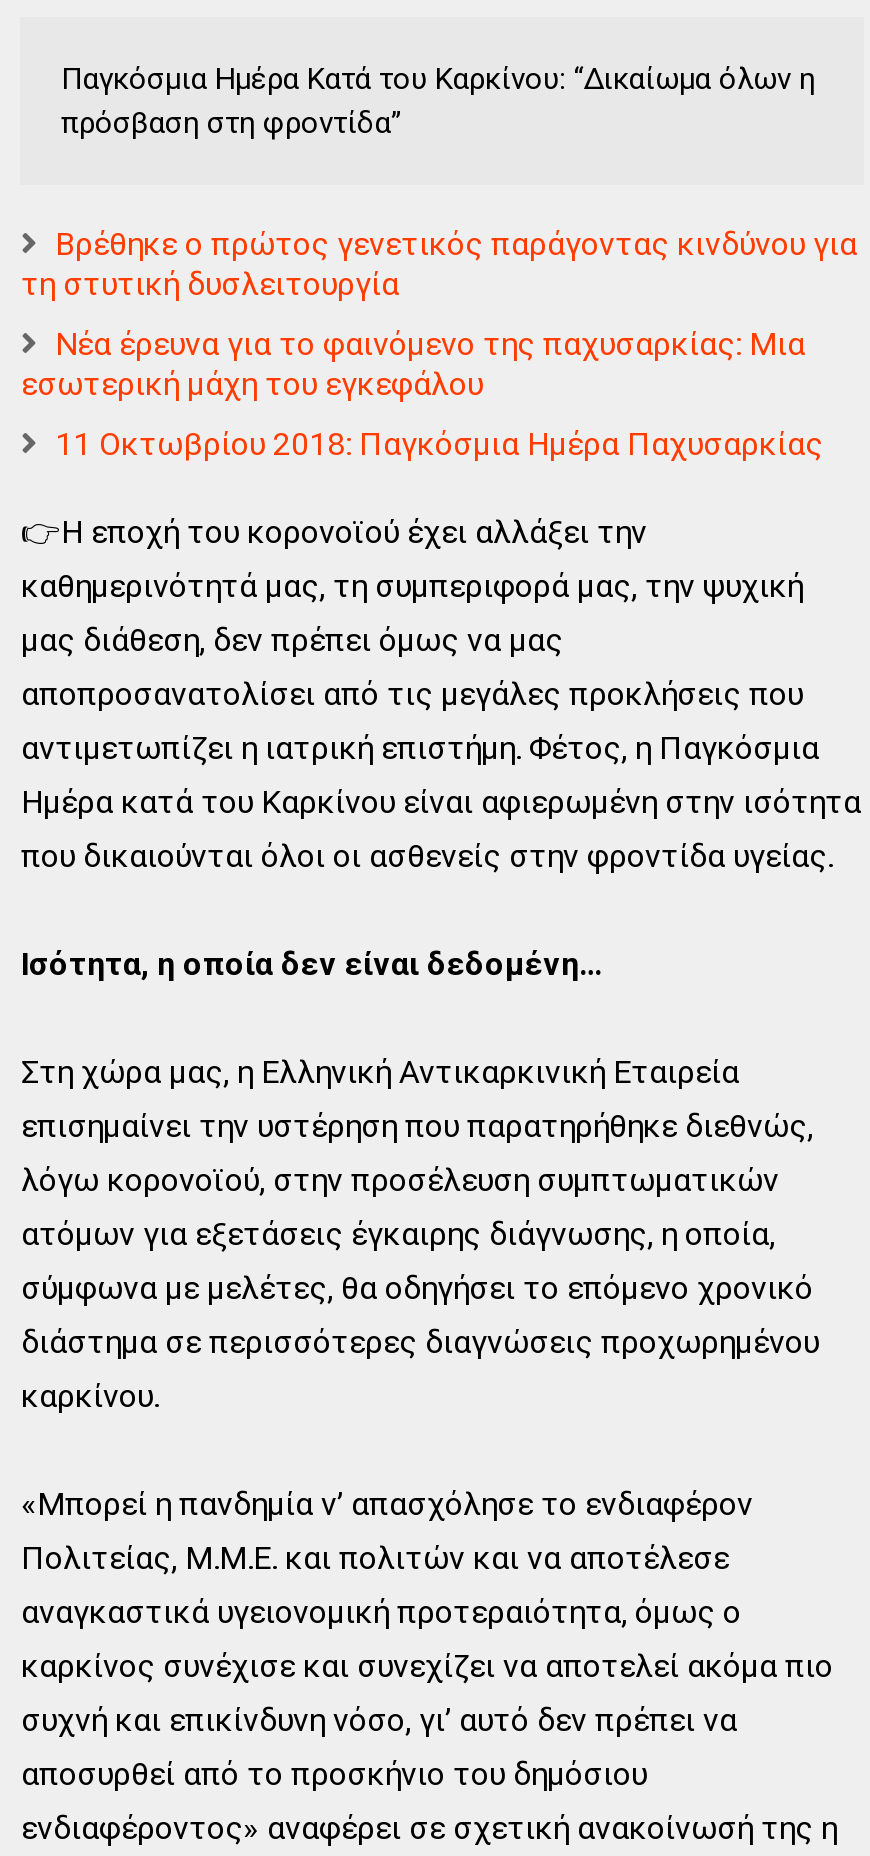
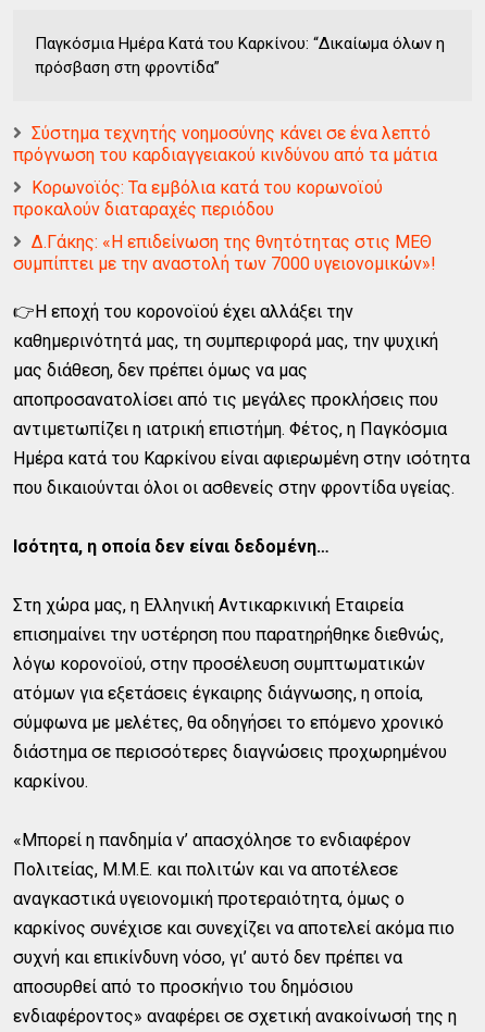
[21,225,857,303] Βρέθηκε ο πρώτος γενετικός παράγοντας κινδύνου για | τη στυτική δυσλειτουργία -> [13,123,438,165] Σύστημα τεχνητής νοημοσύνης κάνει σε ένα λεπτό | πρόγνωση του καρδιαγγειακού κινδύνου από τα μάτια
[21,325,805,403] Νέα έρευνα για το φαινόμενο της παχυσαρκίας: Μια | εσωτερική μάχη του εγκεφάλου -> [13,177,383,220] Κορωνοϊός: Τα εμβόλια κατά του κορωνοϊού | προκαλούν διαταραχές περιόδου
[55,425,823,463] 11 Οκτωβρίου 2018: Παγκόσμια Ημέρα Παχυσαρκίας -> [13,232,436,274] Δ.Γάκης: «Η επιδείνωση της θνητότητας στις ΜΕΘ | συμπίπτει με την αναστολή των 7000 υγειονομικών»!

